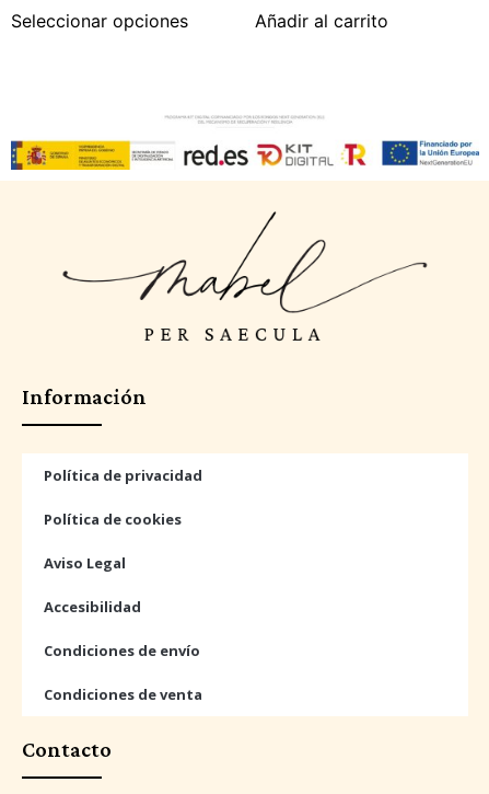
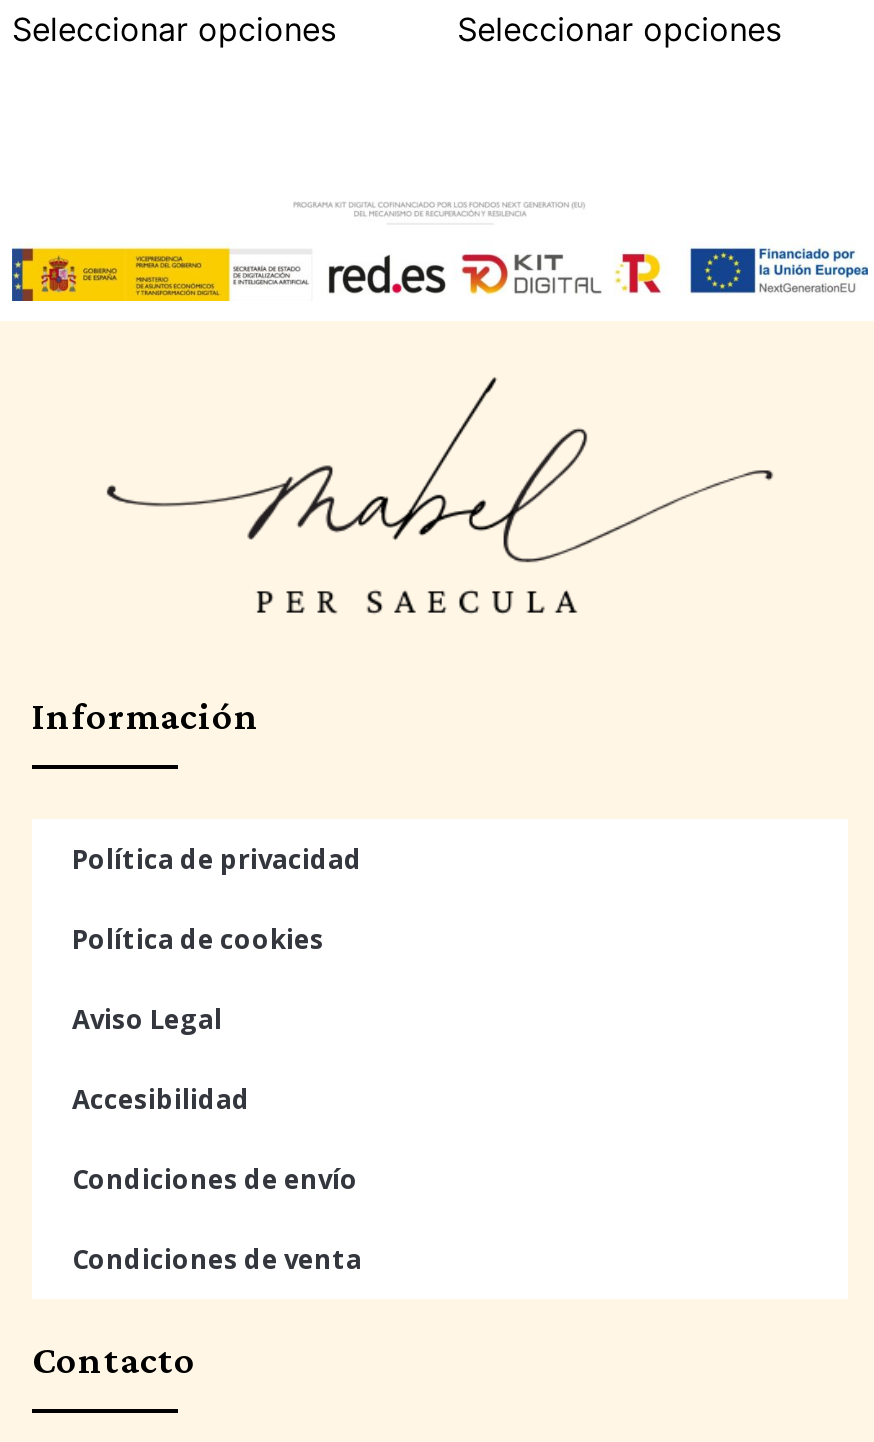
[254,10,388,32] Añadir al carrito -> [457,10,781,50] Seleccionar opciones

